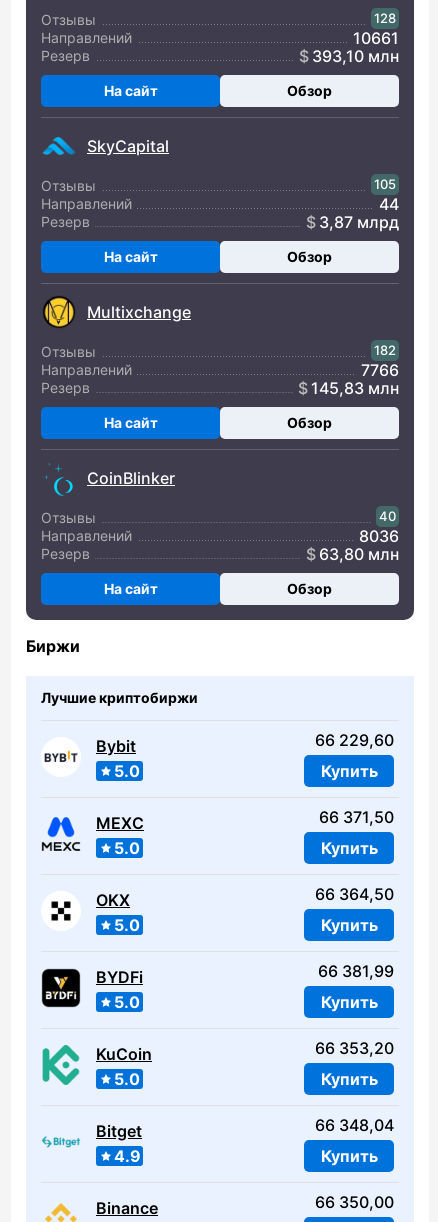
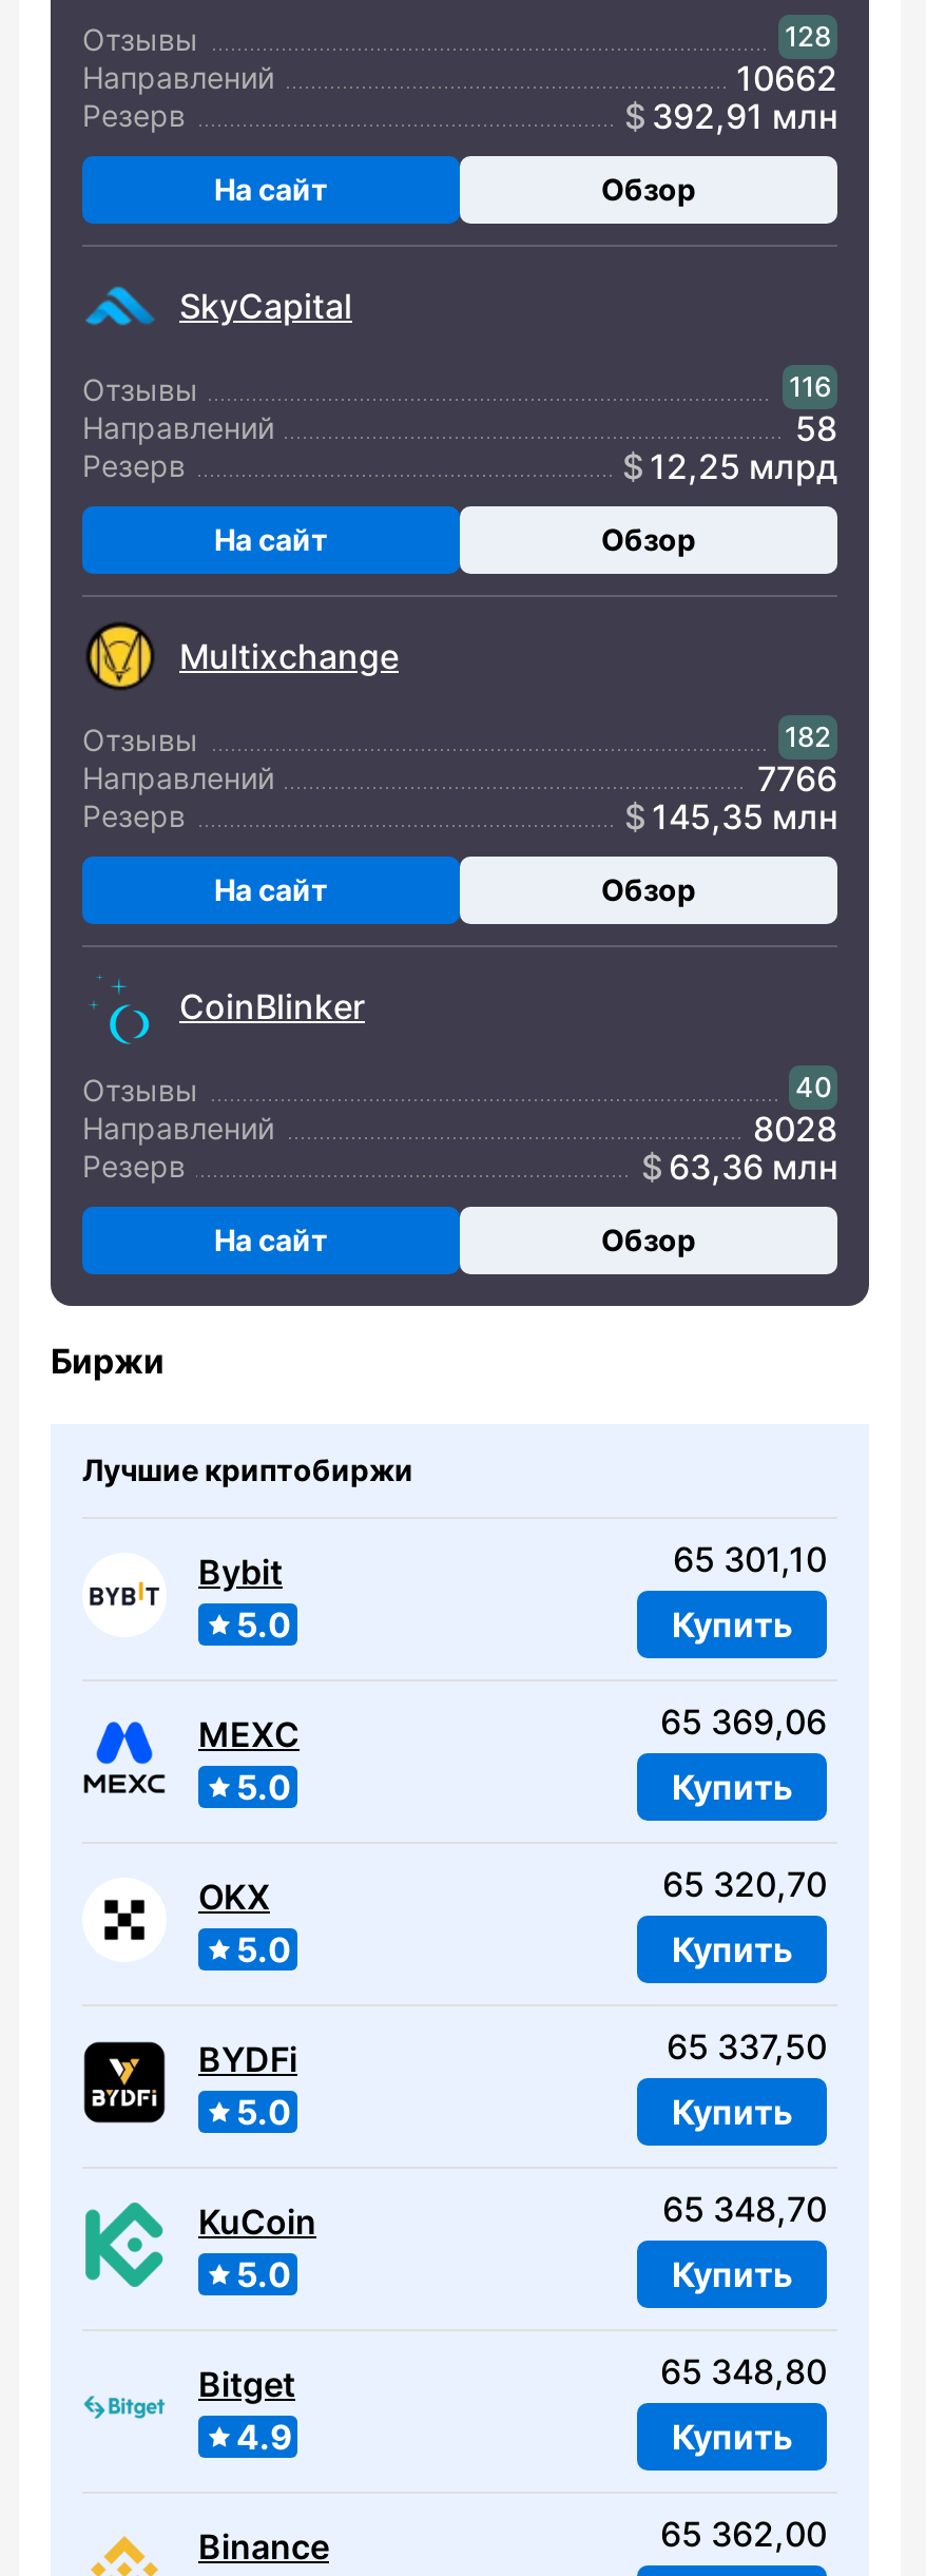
[353,28,399,48] 10661 -> [736,58,837,100] 10662
[312,46,399,66] 393,10 млн -> [652,96,837,138] 392,91 млн
[374,176,396,192] 105 -> [789,370,831,404] 116
[379,194,399,214] 44 -> [795,408,837,450] 58
[319,212,399,232] 3,87 млрд -> [650,446,837,488] 12,25 млрд
[311,378,399,398] 145,83 млн -> [652,796,837,839] 145,35 млн
[359,526,399,546] 8036 -> [753,1109,837,1151] 8028
[319,544,399,564] 63,80 млн -> [669,1147,837,1189] 63,36 млн
[315,730,394,750] 66 229,60 -> [673,1539,827,1581] 65 301,10
[319,807,394,827] 66 371,50 -> [660,1702,827,1744] 65 369,06
[315,884,394,904] 66 364,50 -> [662,1864,827,1906] 65 320,70
[318,961,394,981] 66 381,99 -> [667,2026,827,2069] 65 337,50
[315,1038,394,1058] 66 353,20 -> [662,2189,827,2231] 65 348,70
[315,1115,394,1135] 66 348,04 -> [660,2351,827,2394] 65 348,80
[315,1192,394,1212] 66 350,00 -> [660,2514,827,2556] 65 362,00

